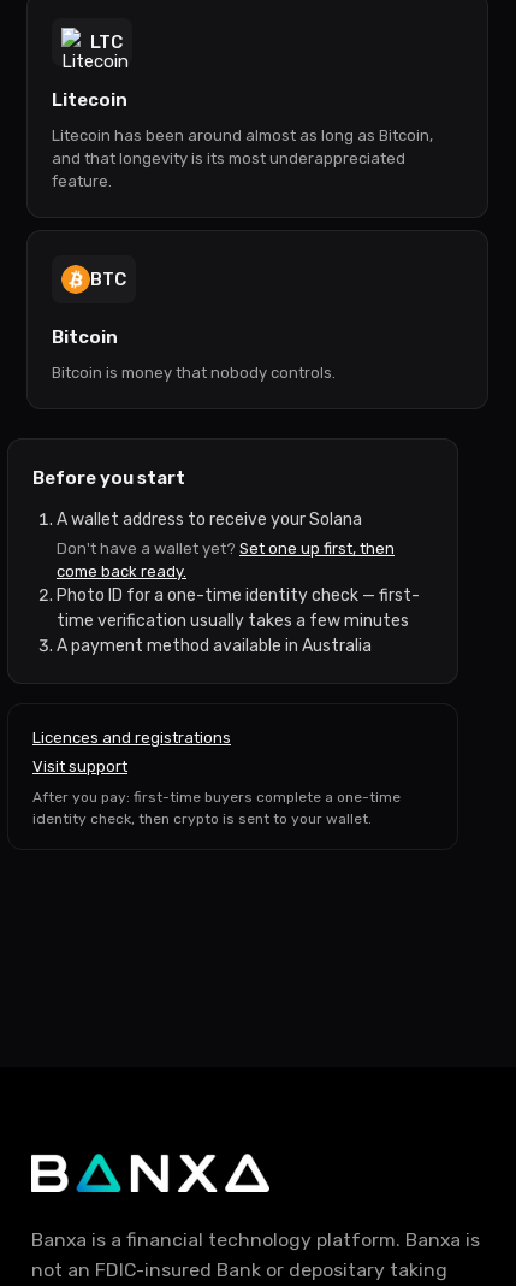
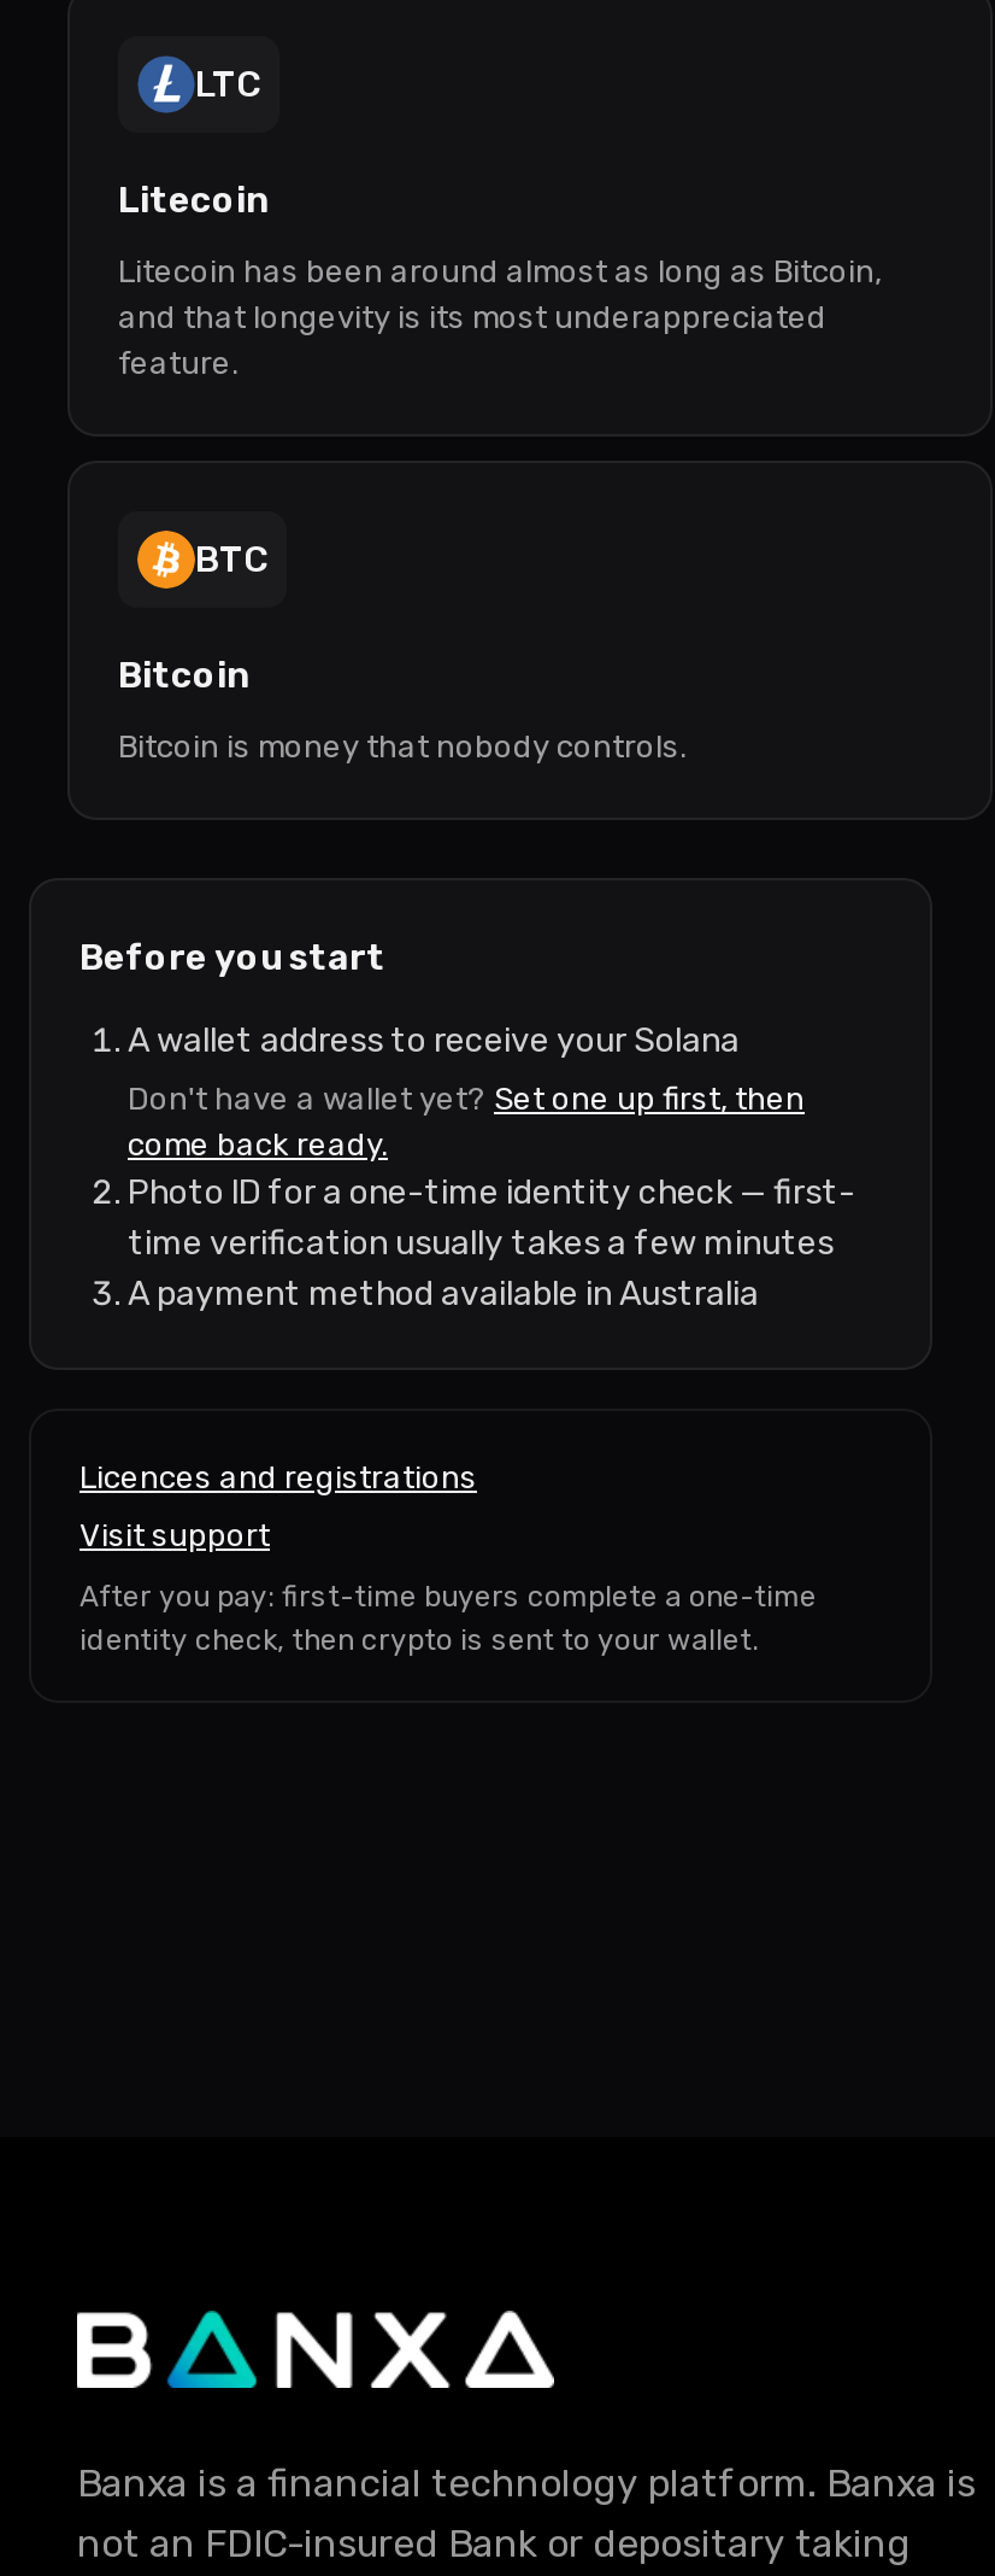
[60,26,129,69] [image] -> [135,55,270,135] [image]

